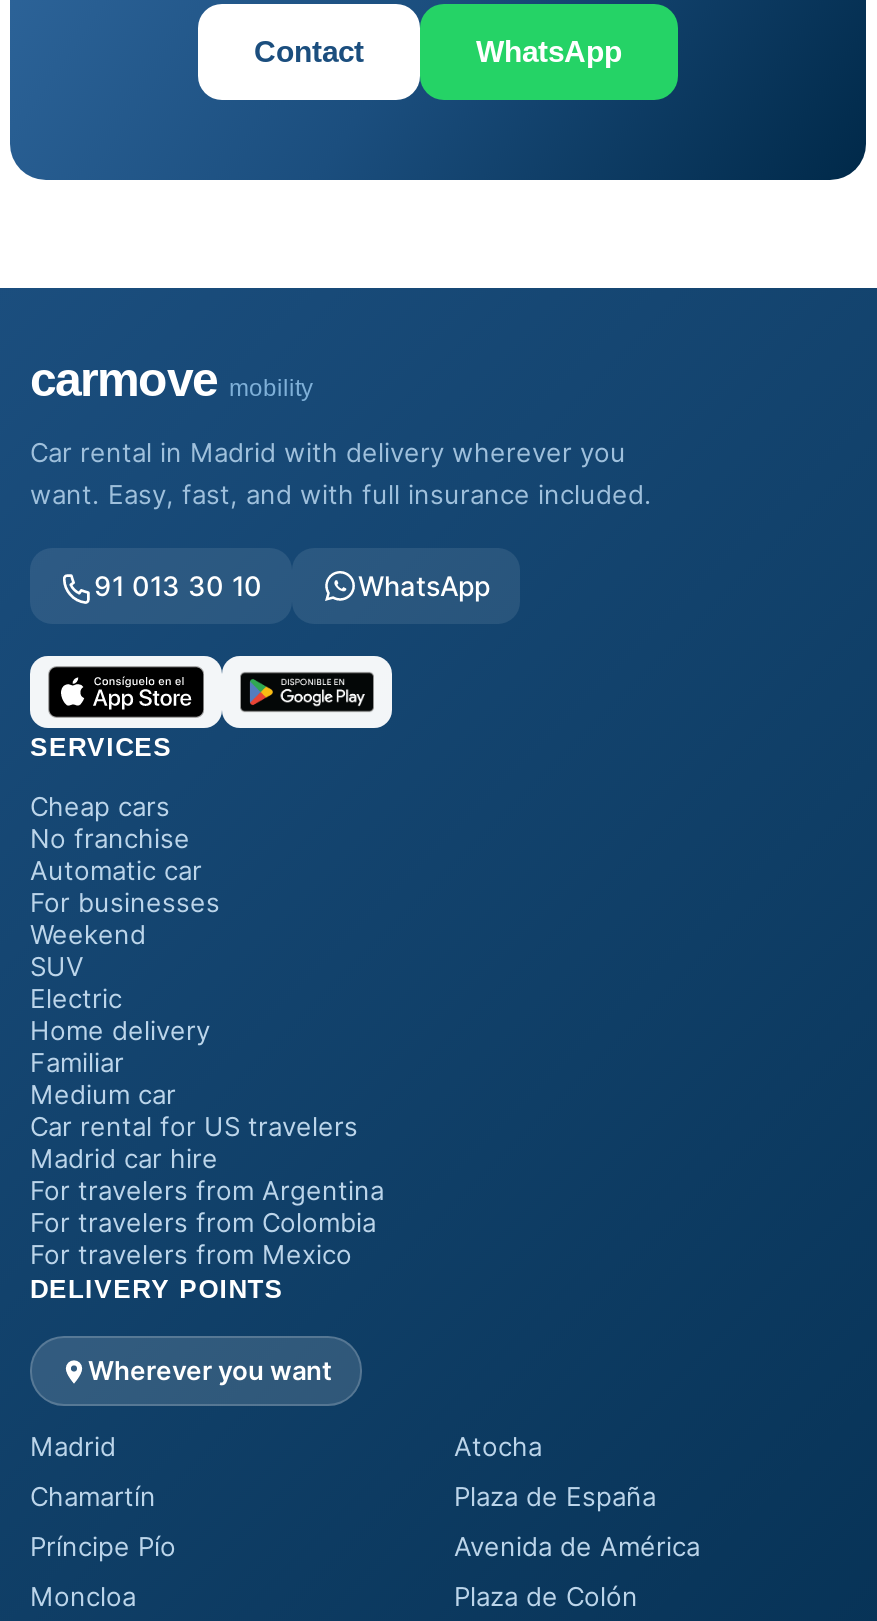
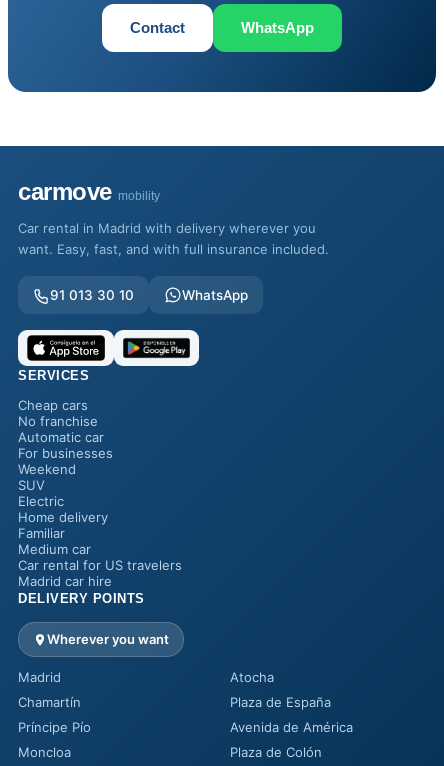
[30,1174,384,1270] For travelers from Argentina | For travelers from Colombia | For travelers from Mexico -> none

